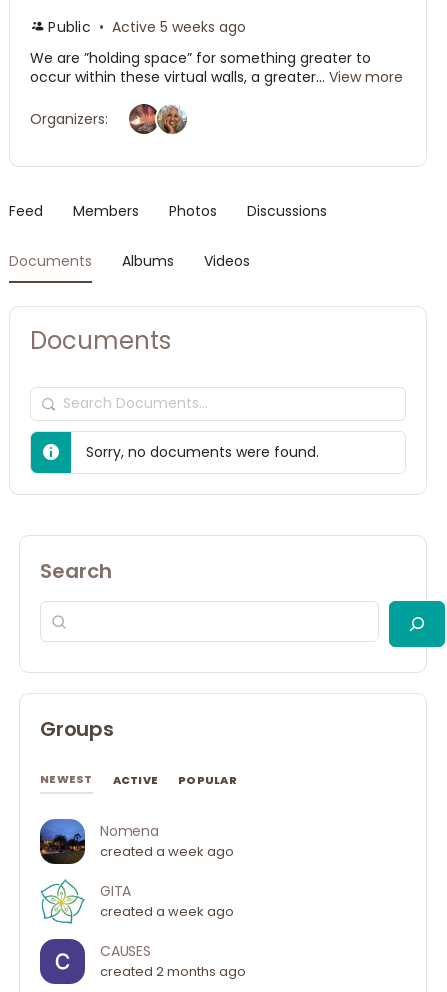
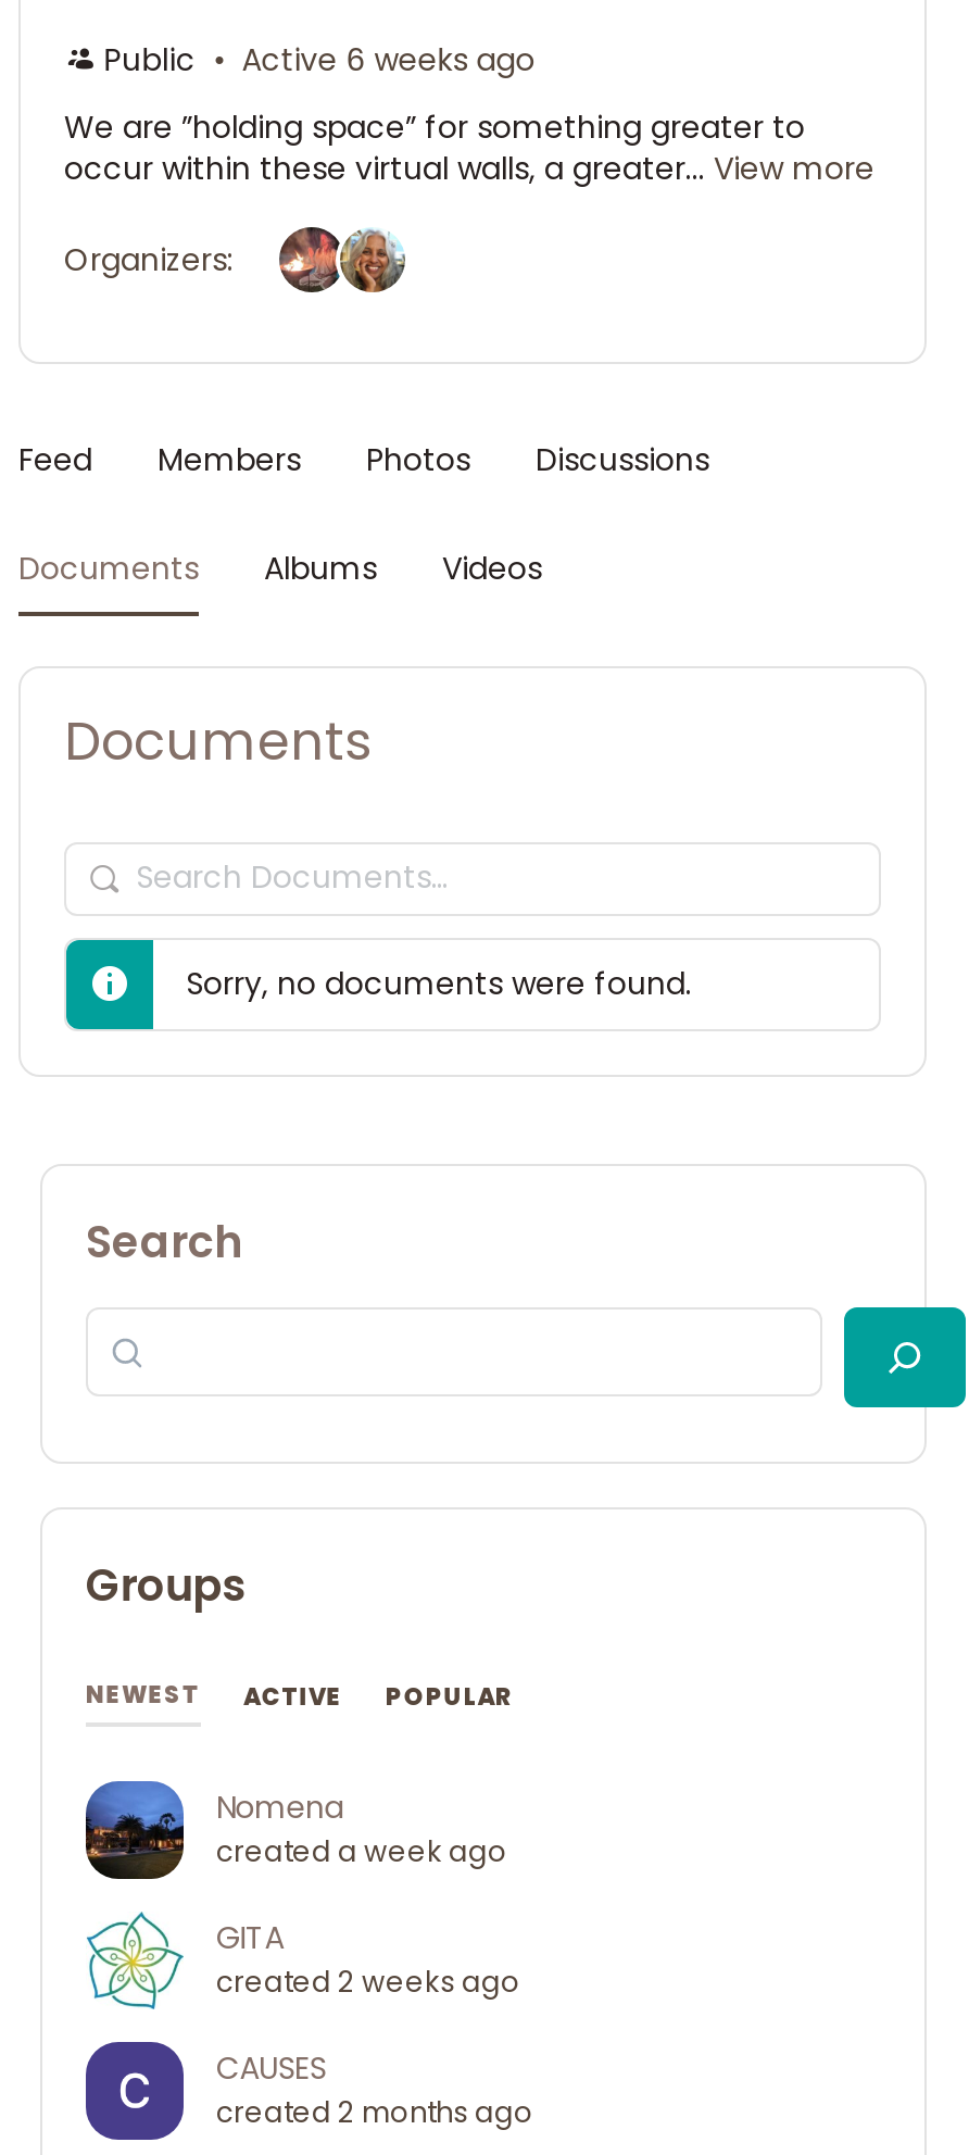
[108,17,246,37] Active 5 weeks ago -> [233,38,535,82] Active 6 weeks ago
[100,902,234,921] created a week ago -> [216,1962,520,2003] created 2 weeks ago

